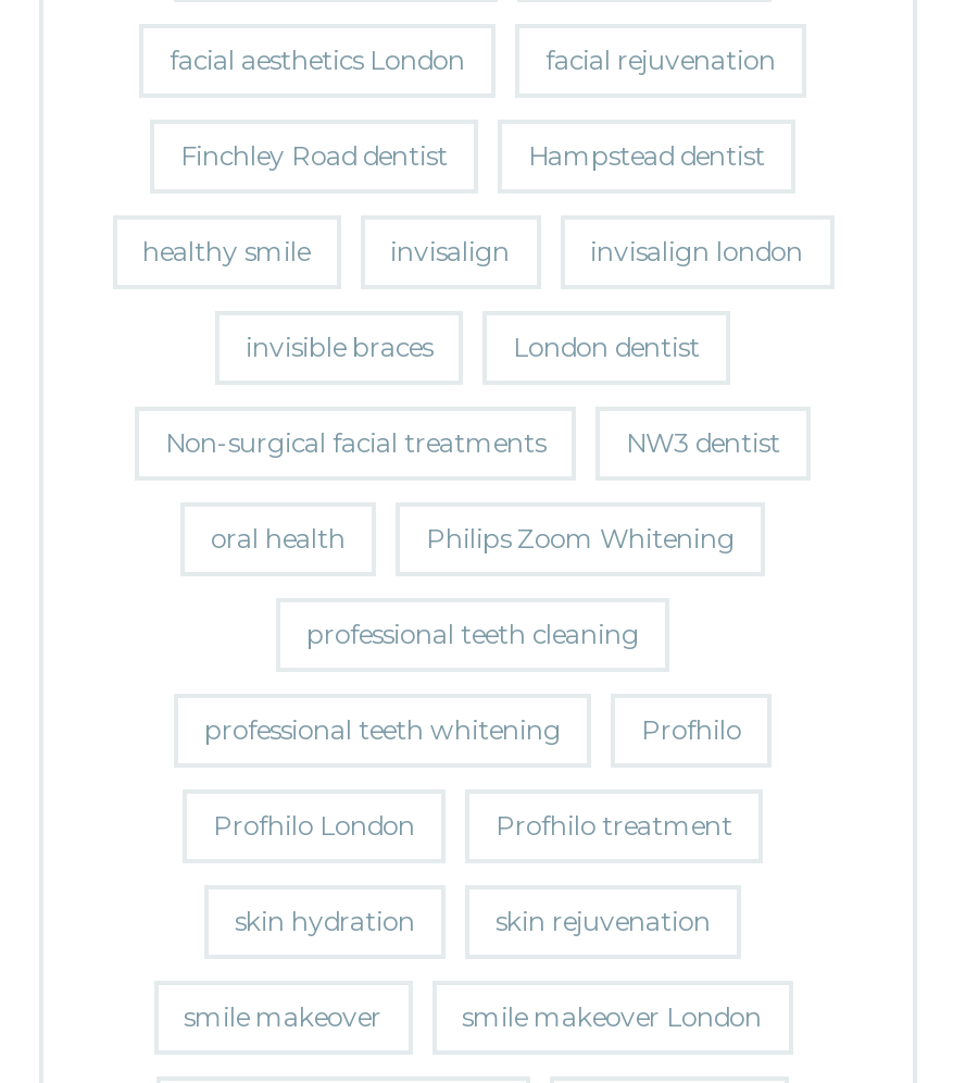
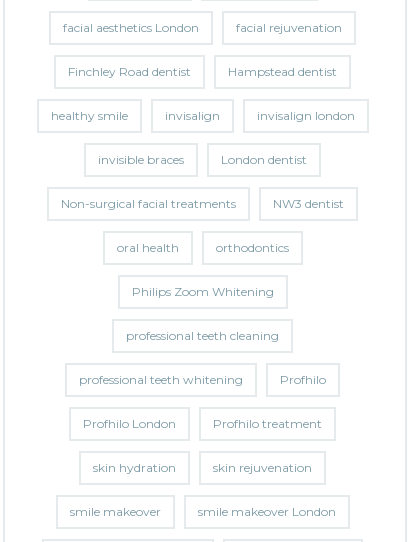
none -> [215,240,288,255] orthodontics

